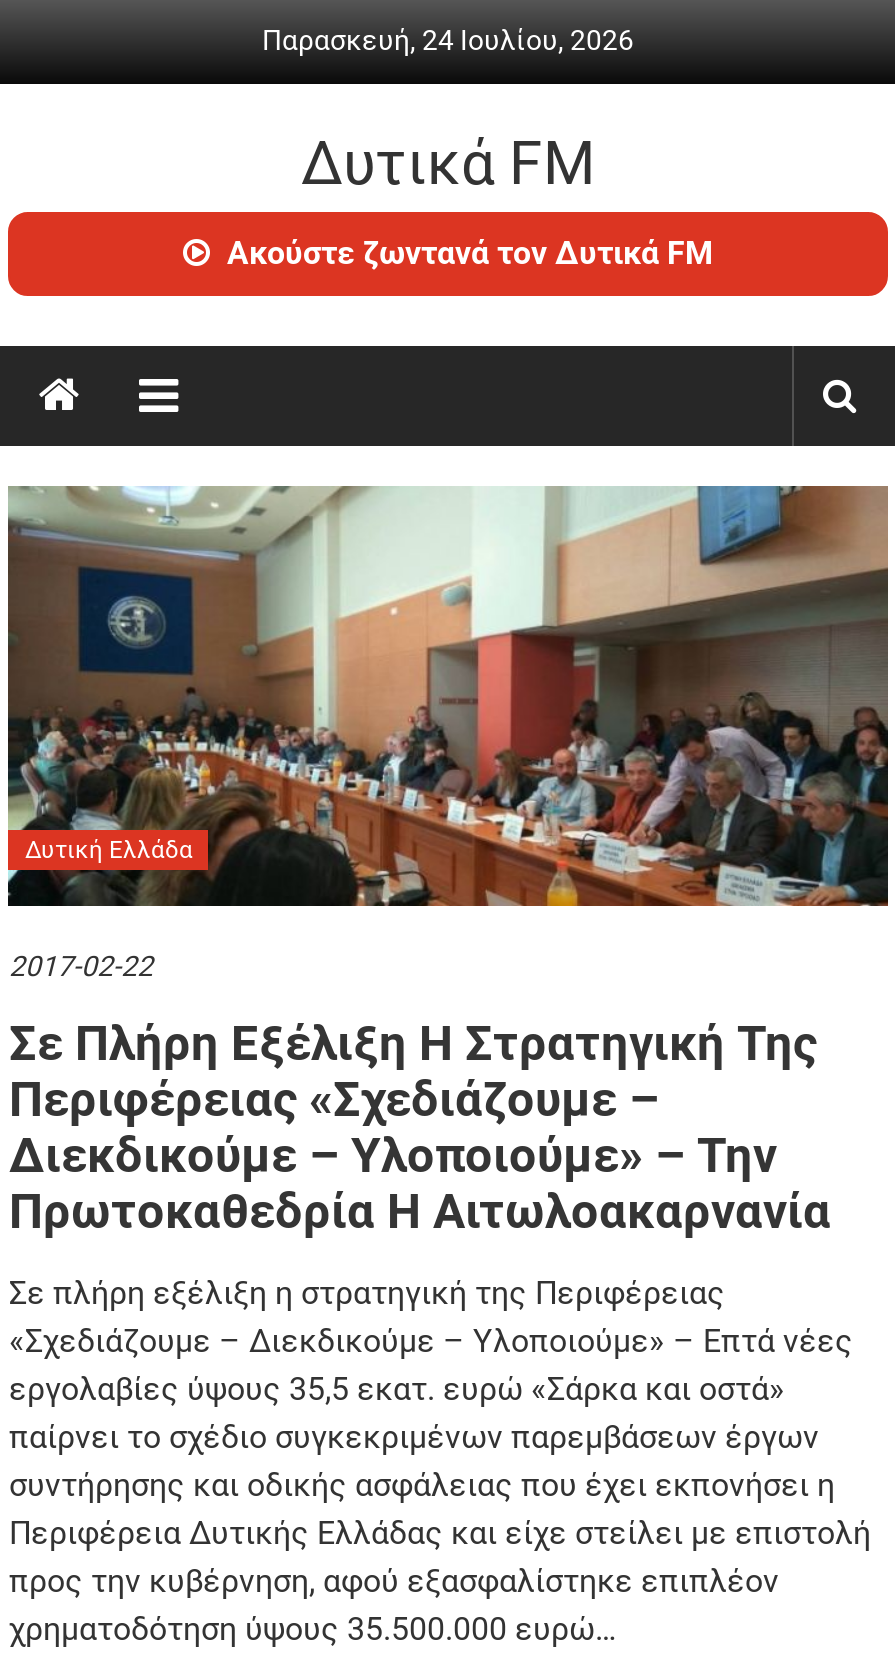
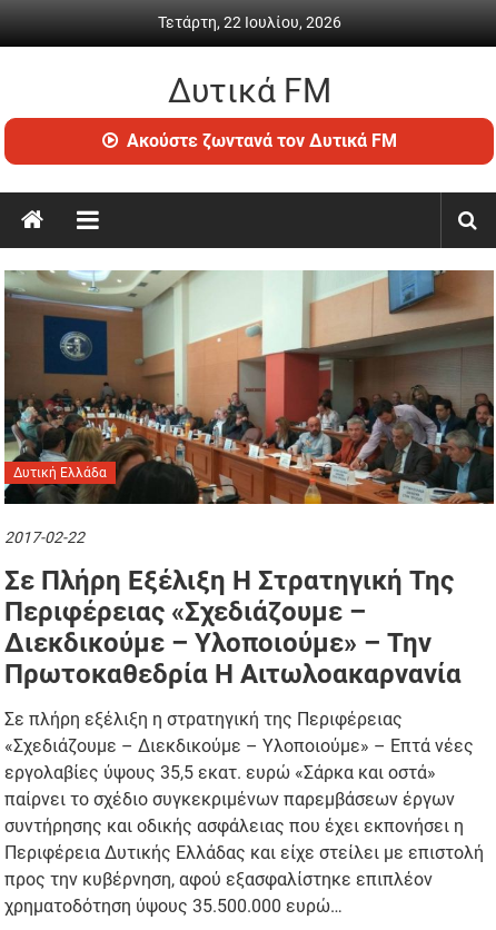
[262,24,634,56] Παρασκευή, 24 Ιουλίου, 2026 -> [157,13,341,31] Τετάρτη, 22 Ιουλίου, 2026

